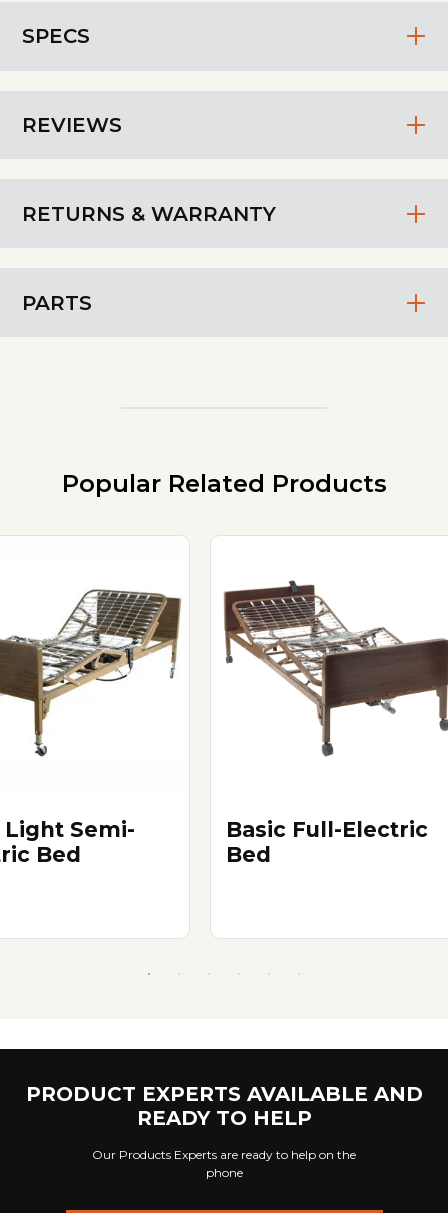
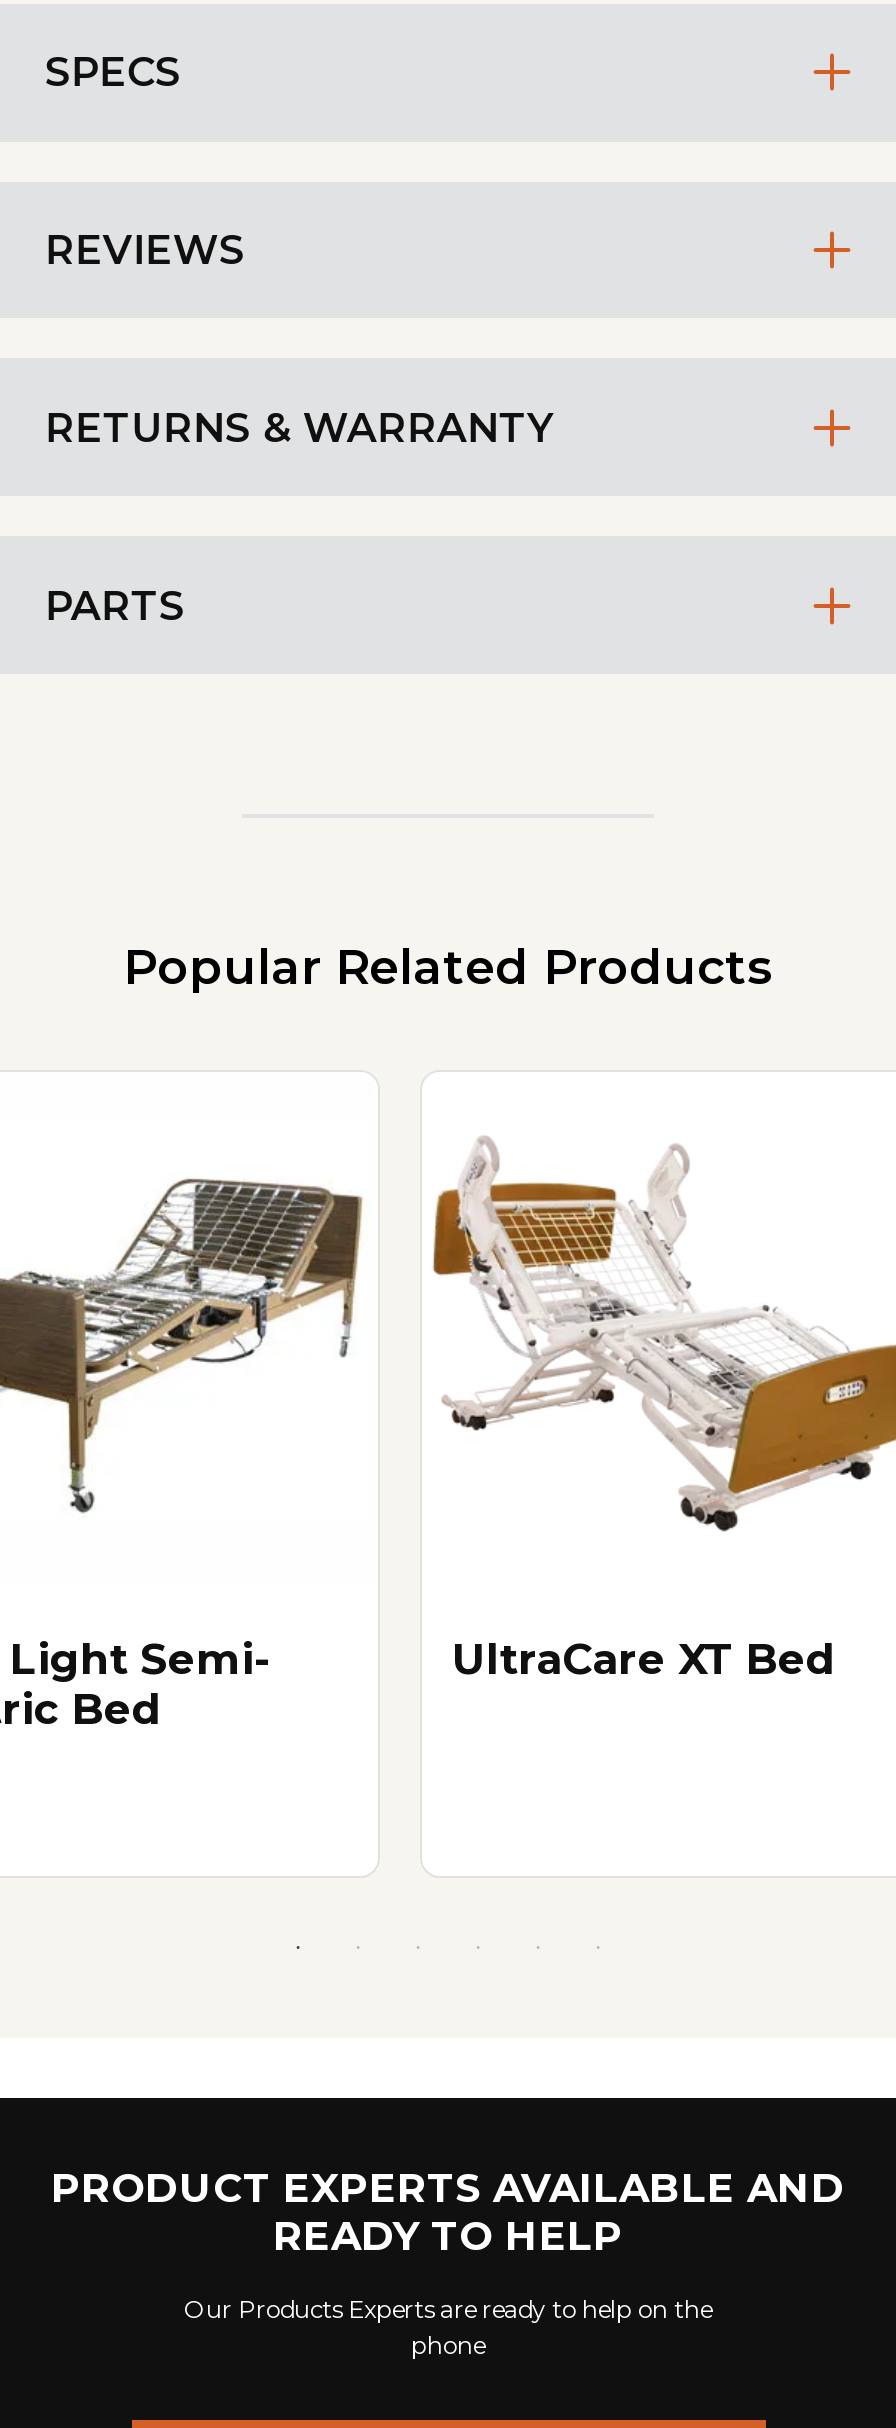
[217,569,445,765] [image] -> [432,1136,890,1534] [image]
[226,817,428,867] Basic Full-Electric | Bed -> [452,1634,836,1684] UltraCare XT Bed

